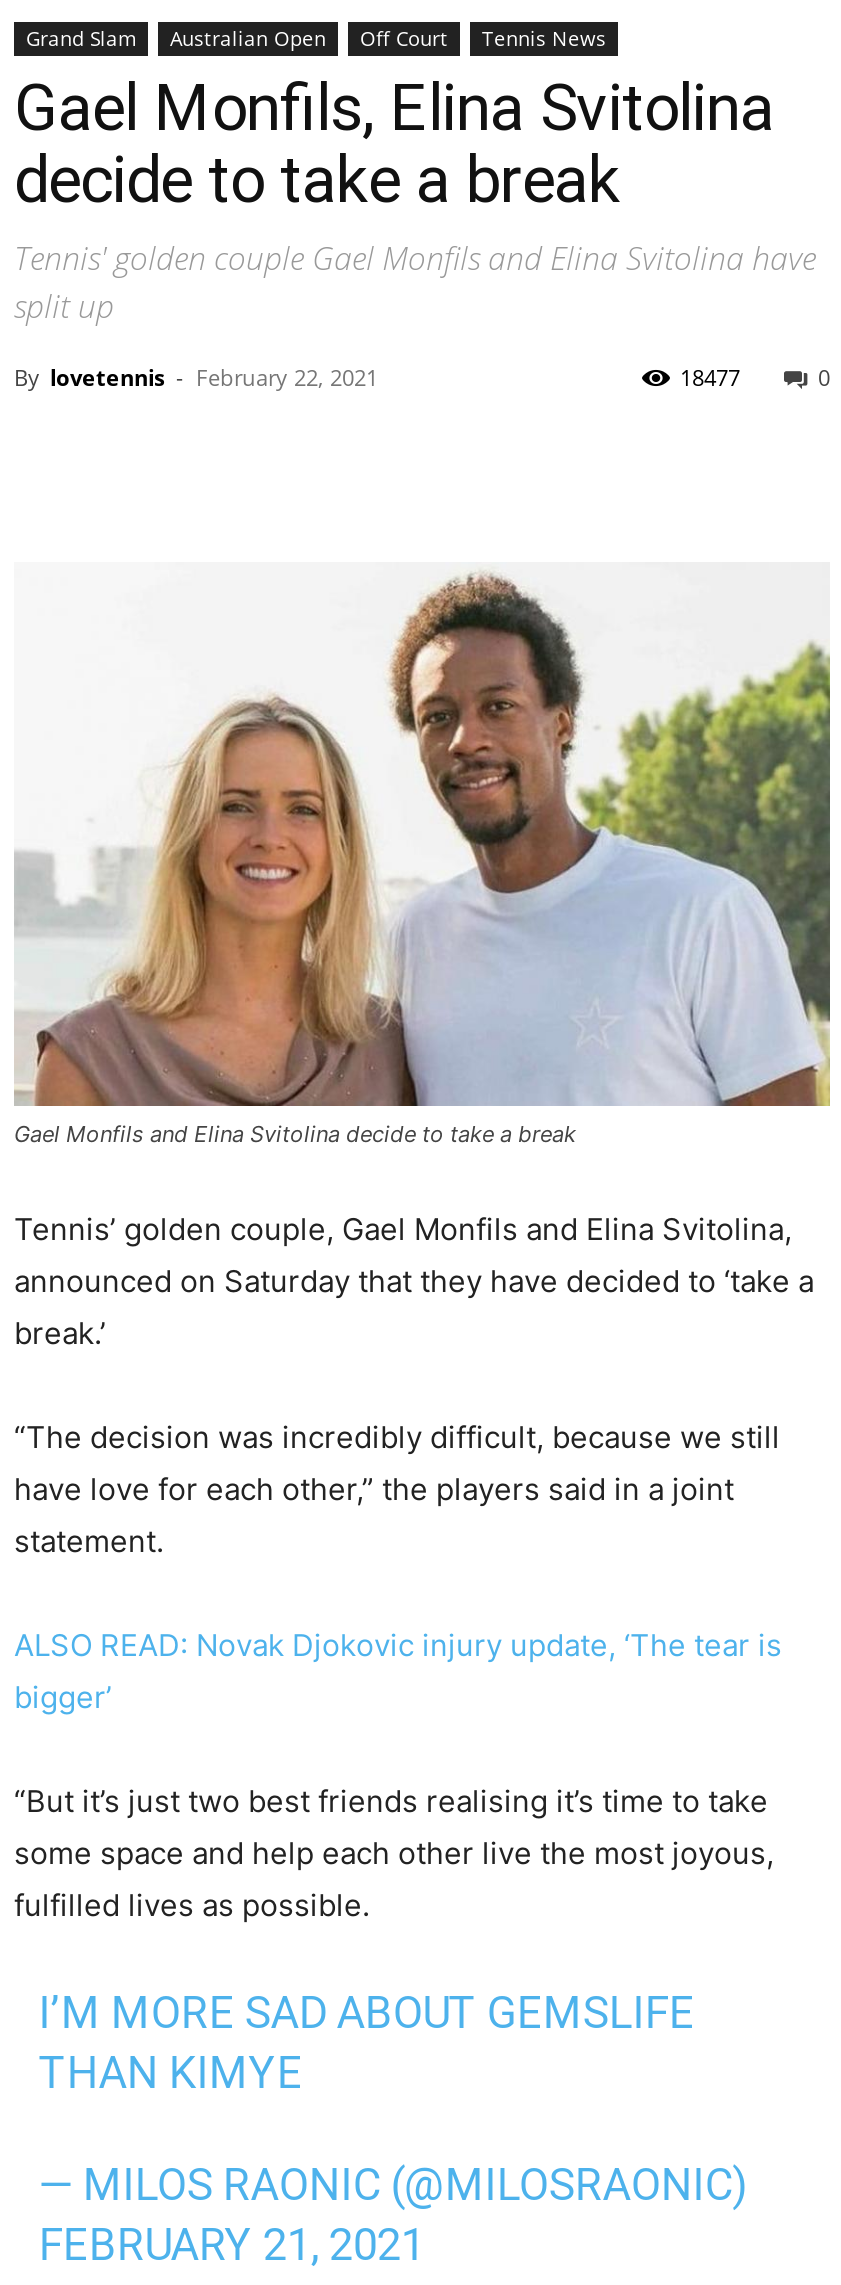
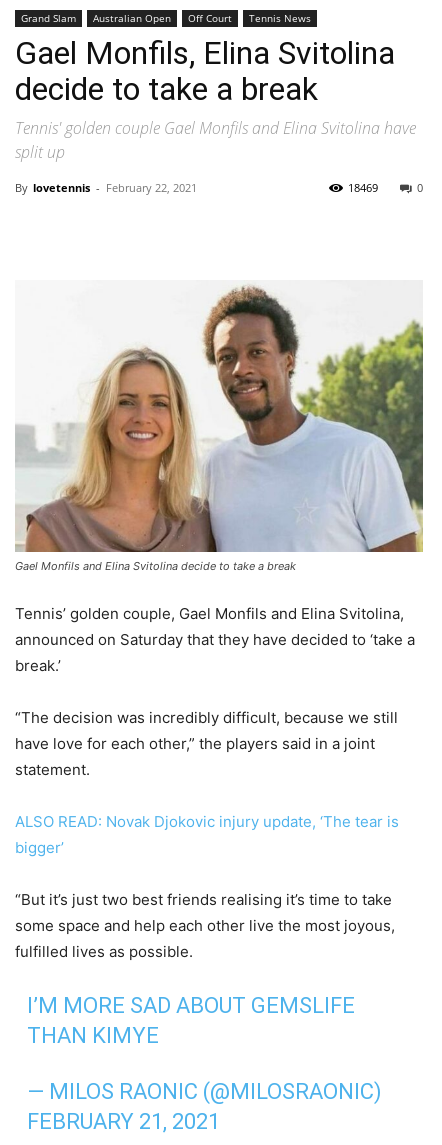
[680,362,740,392] 18477 -> [348,180,378,195] 18469

